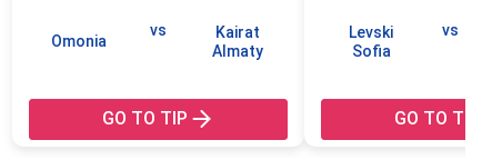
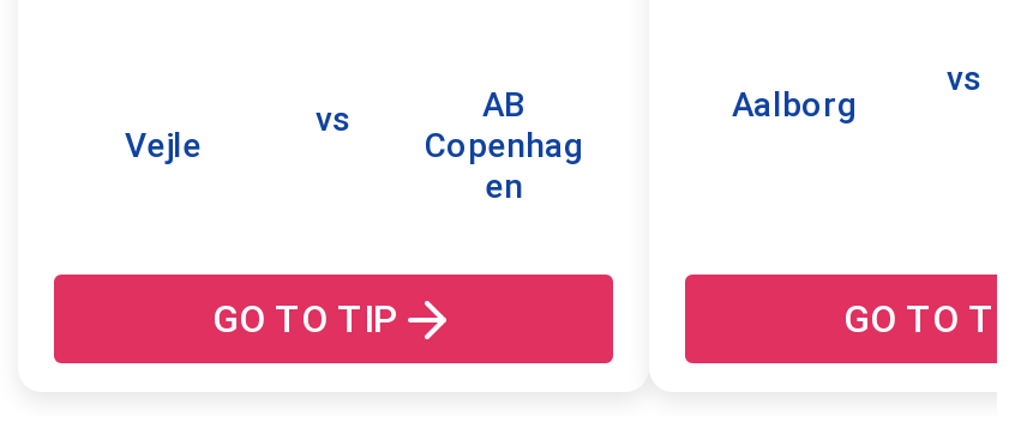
[212,23,263,59] Kairat | Almaty -> [425,84,583,204] AB | Copenhag | en
[349,23,394,59] Levski | Sofia -> [732,84,857,122] Aalborg
[52,32,107,50] Omonia -> [125,125,202,163] Vejle

